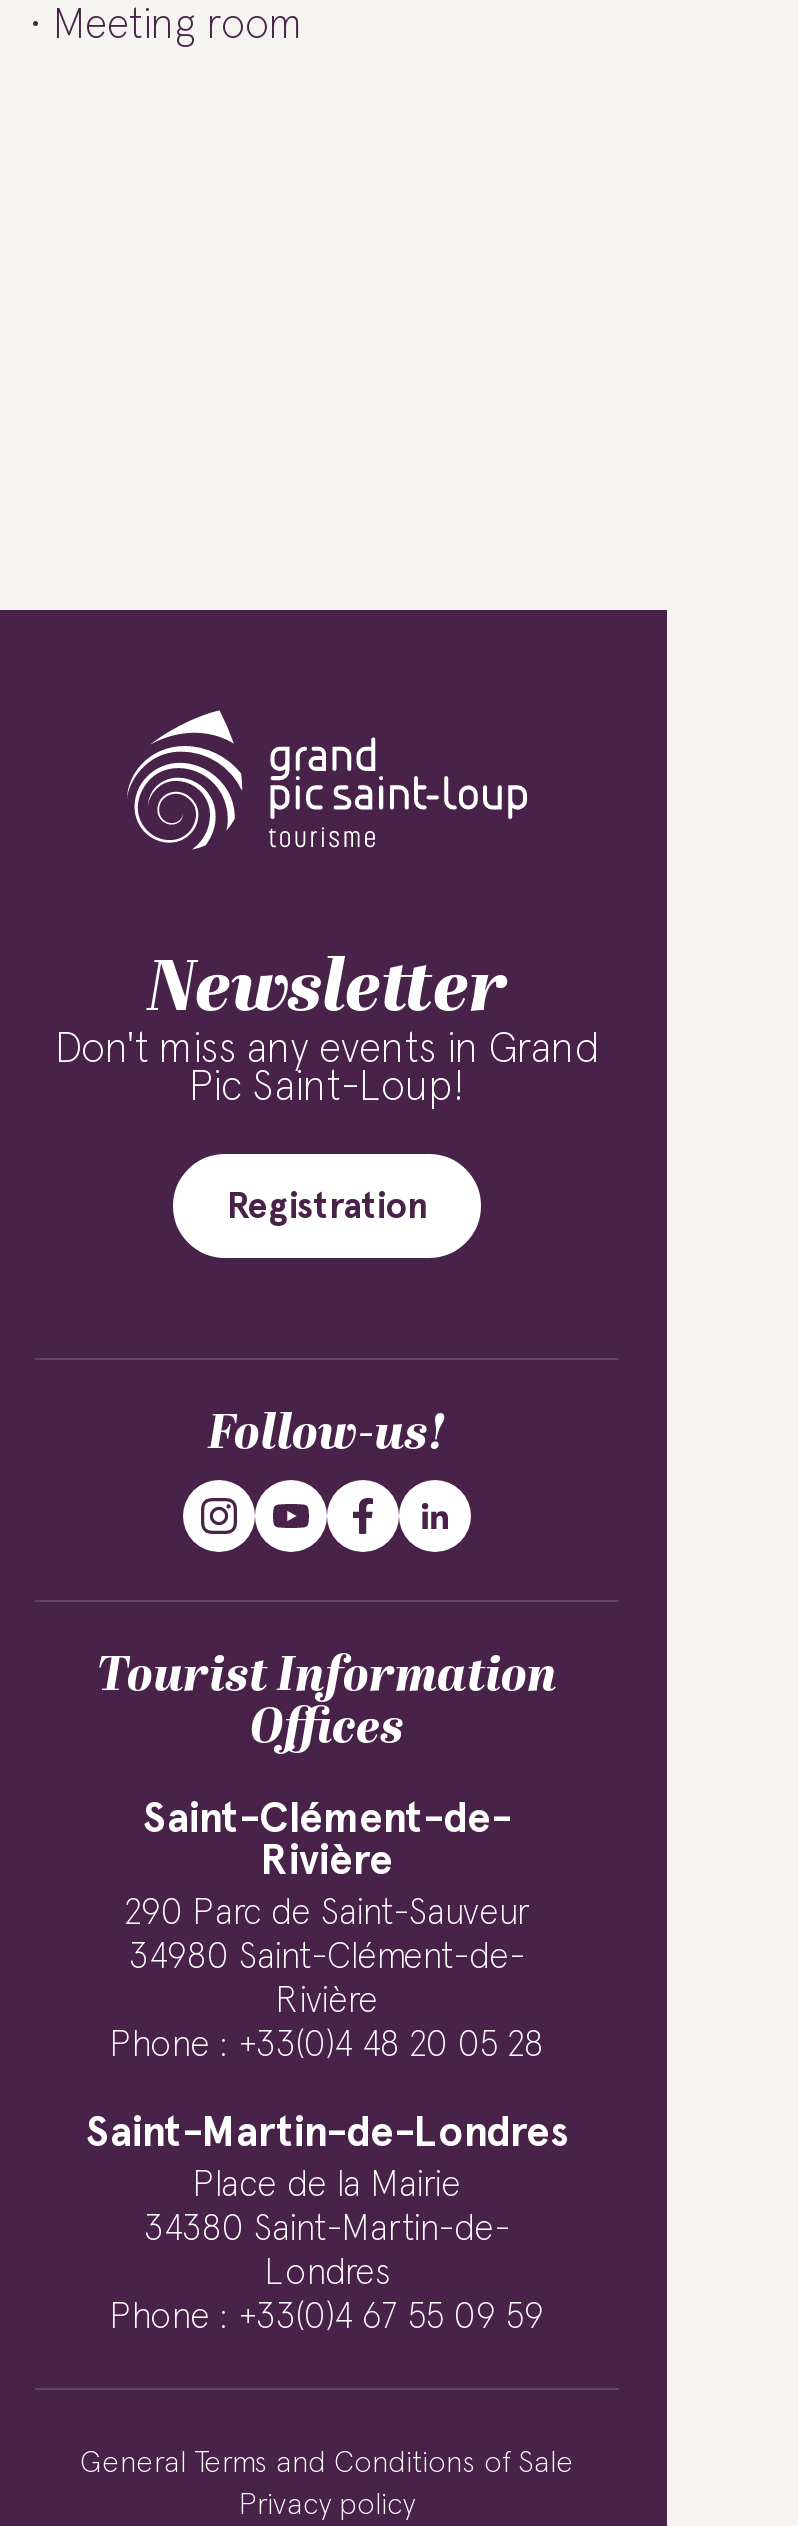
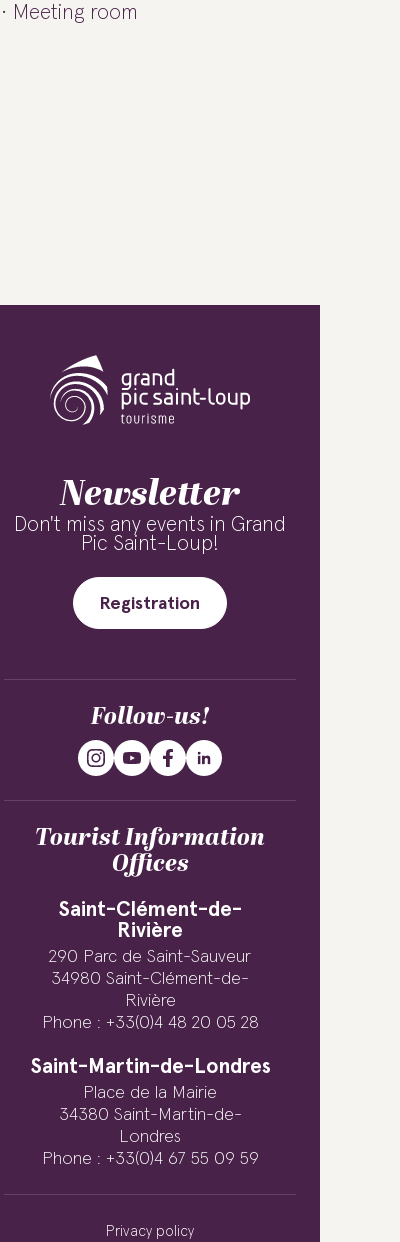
[80,2448,574,2478] General Terms and Conditions of Sale -> none

